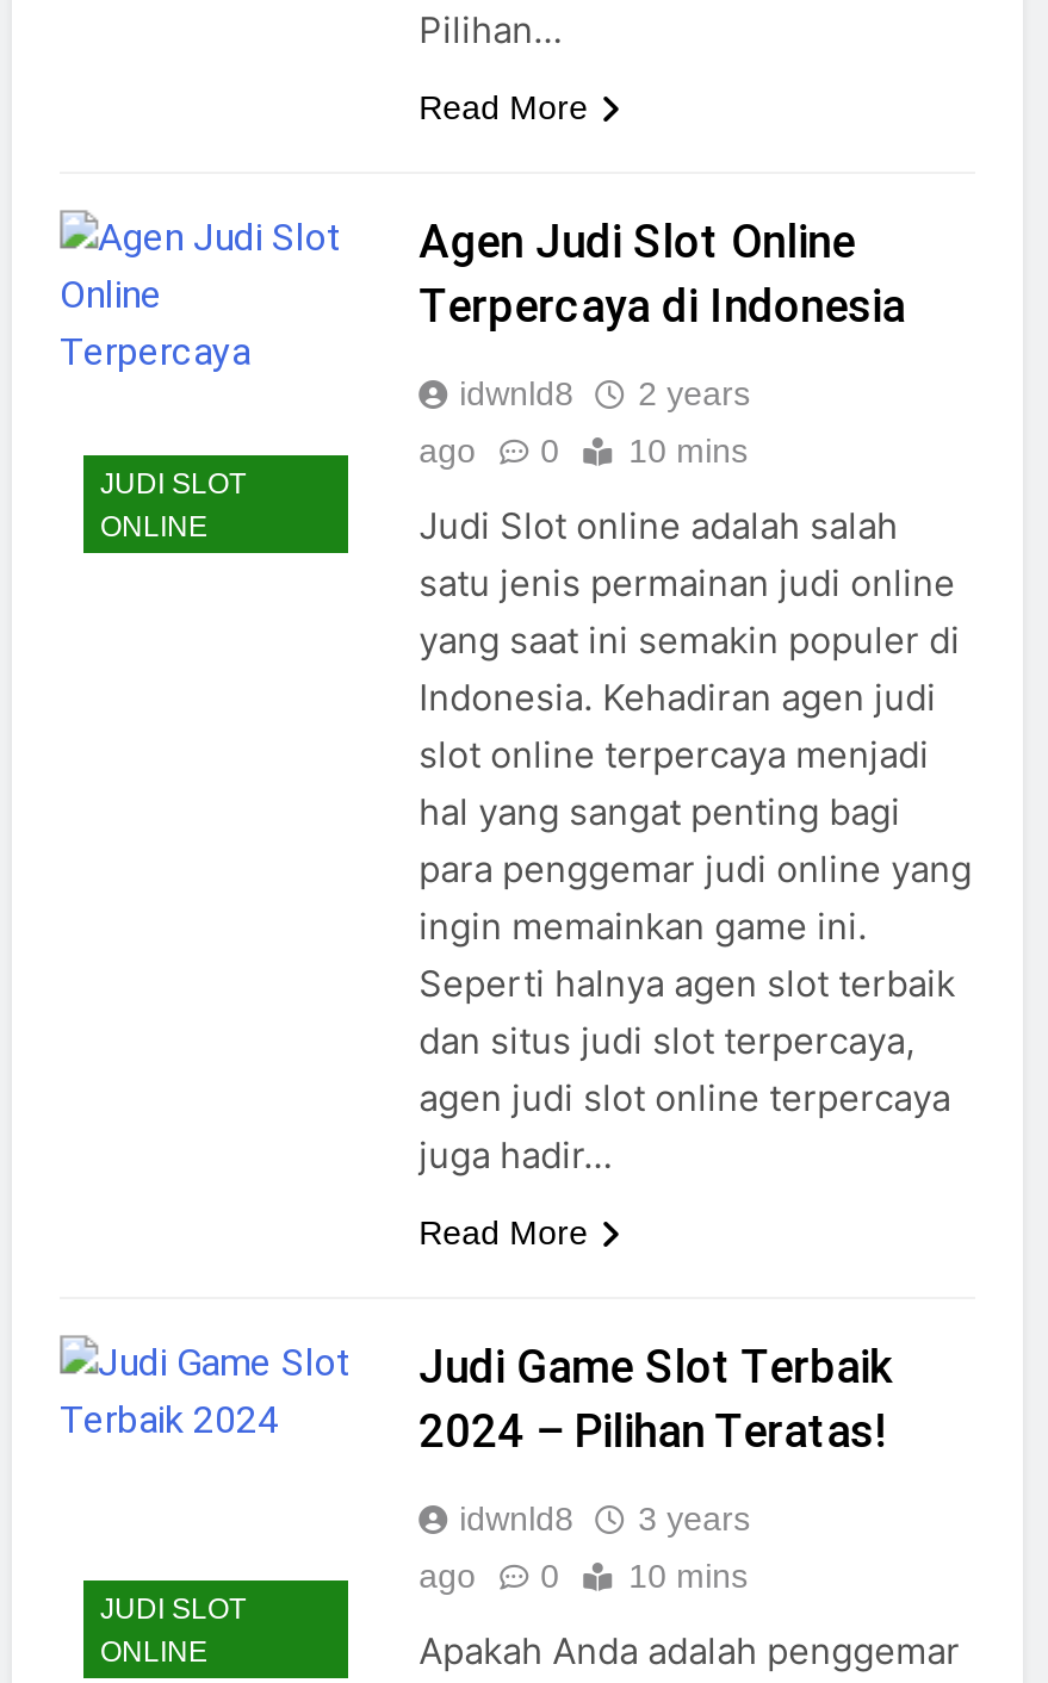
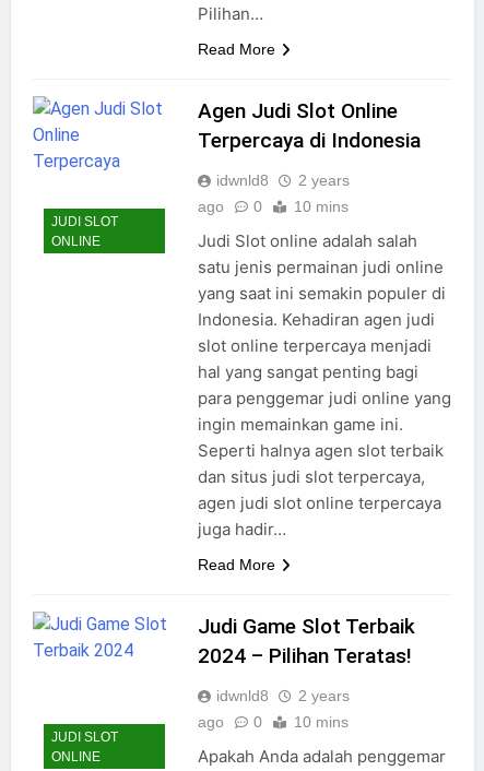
[459,1499,750,1538] idwnld8 3 years -> [216,687,349,704] idwnld8 2 years

